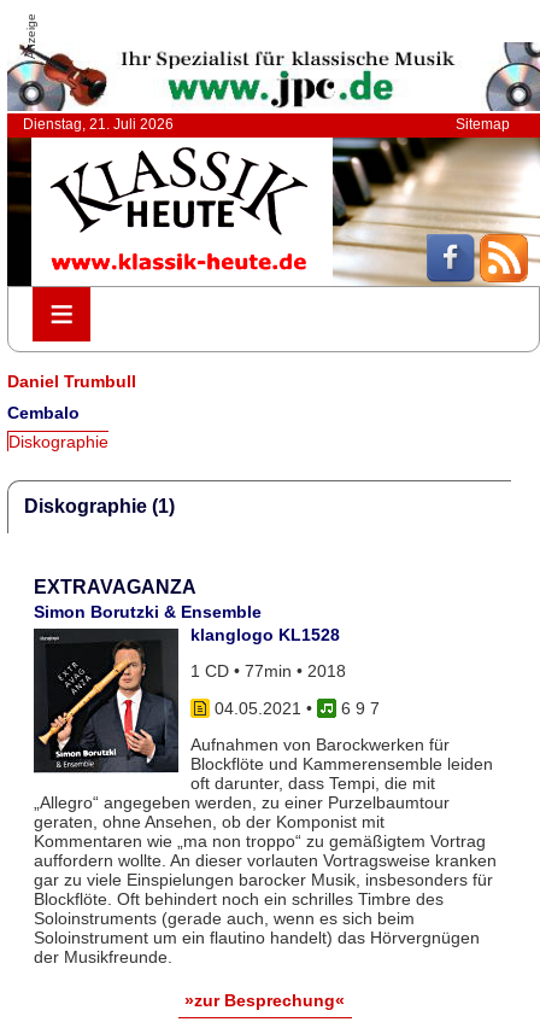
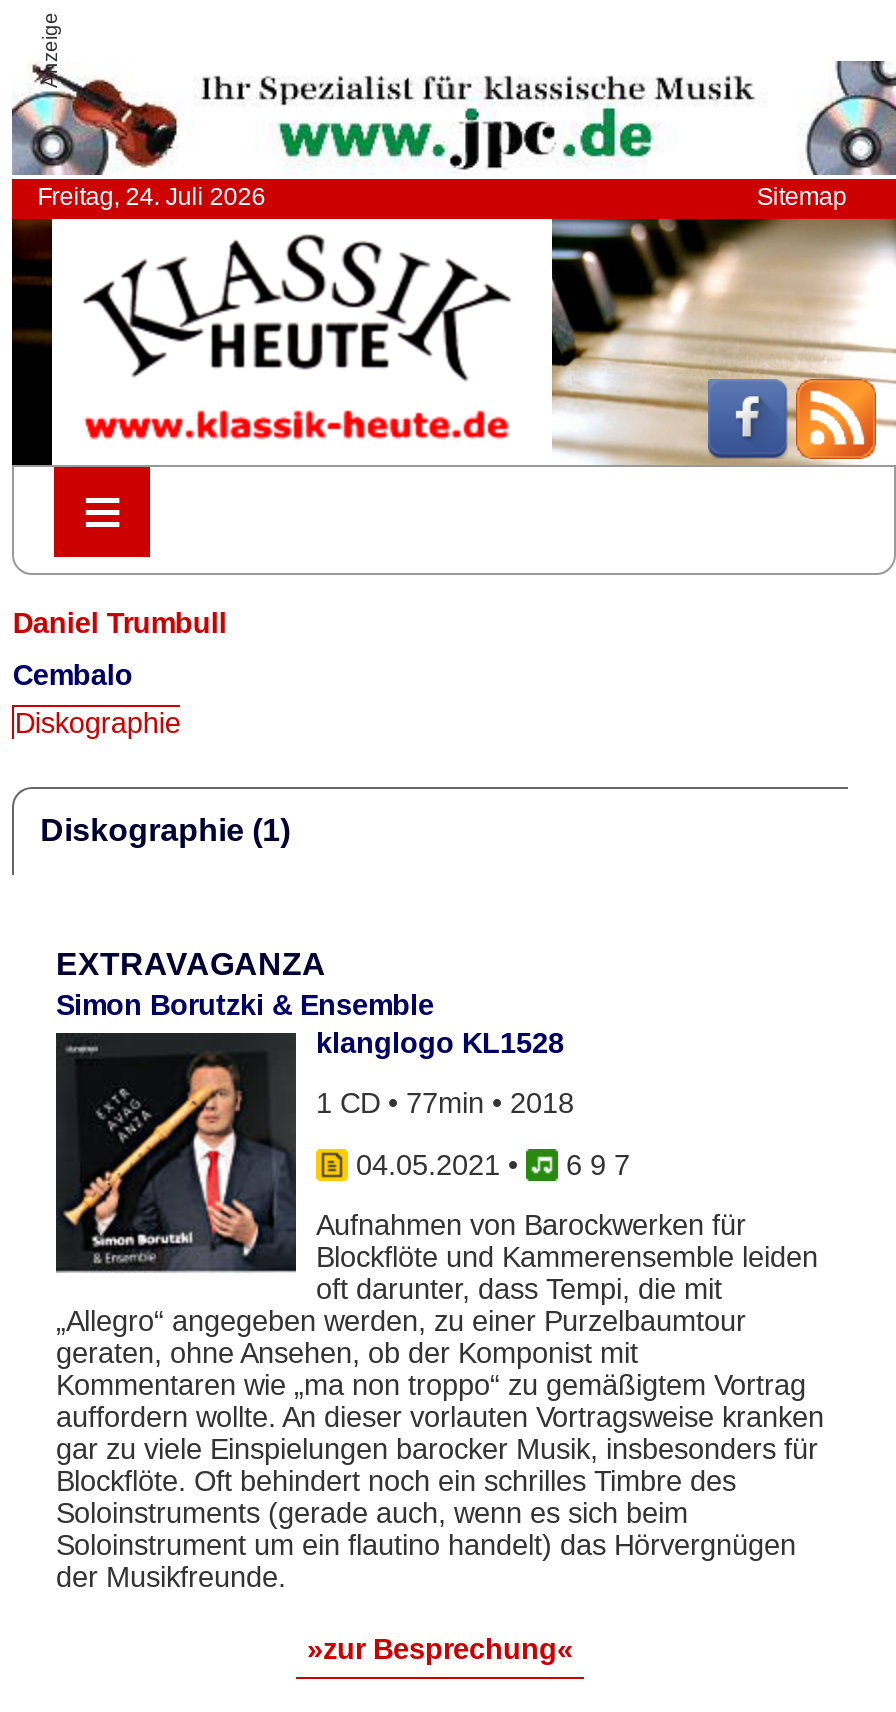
[23,116,173,133] Dienstag, 21. Juli 2026 -> [37,183,265,211] Freitag, 24. Juli 2026

